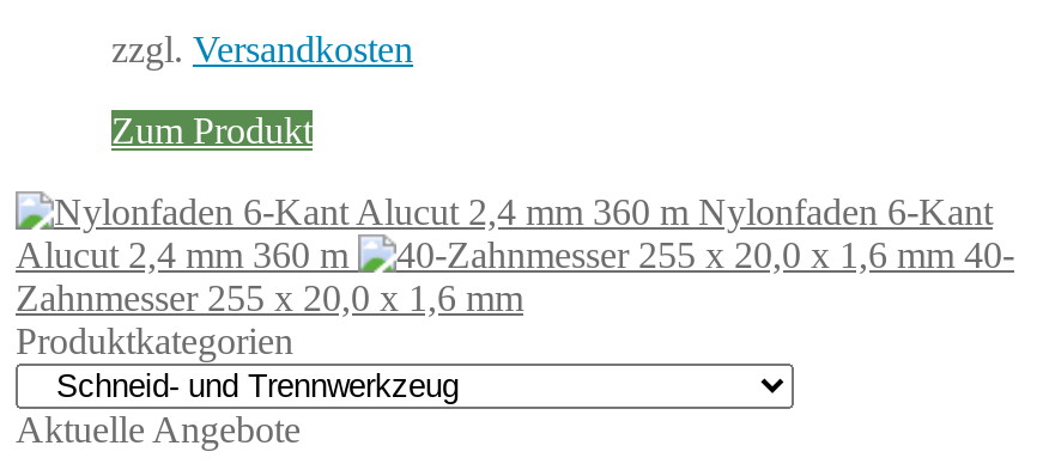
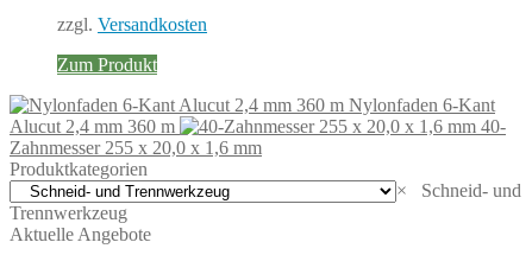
none -> [10,180,521,223] × Schneid- und | Trennwerkzeug

